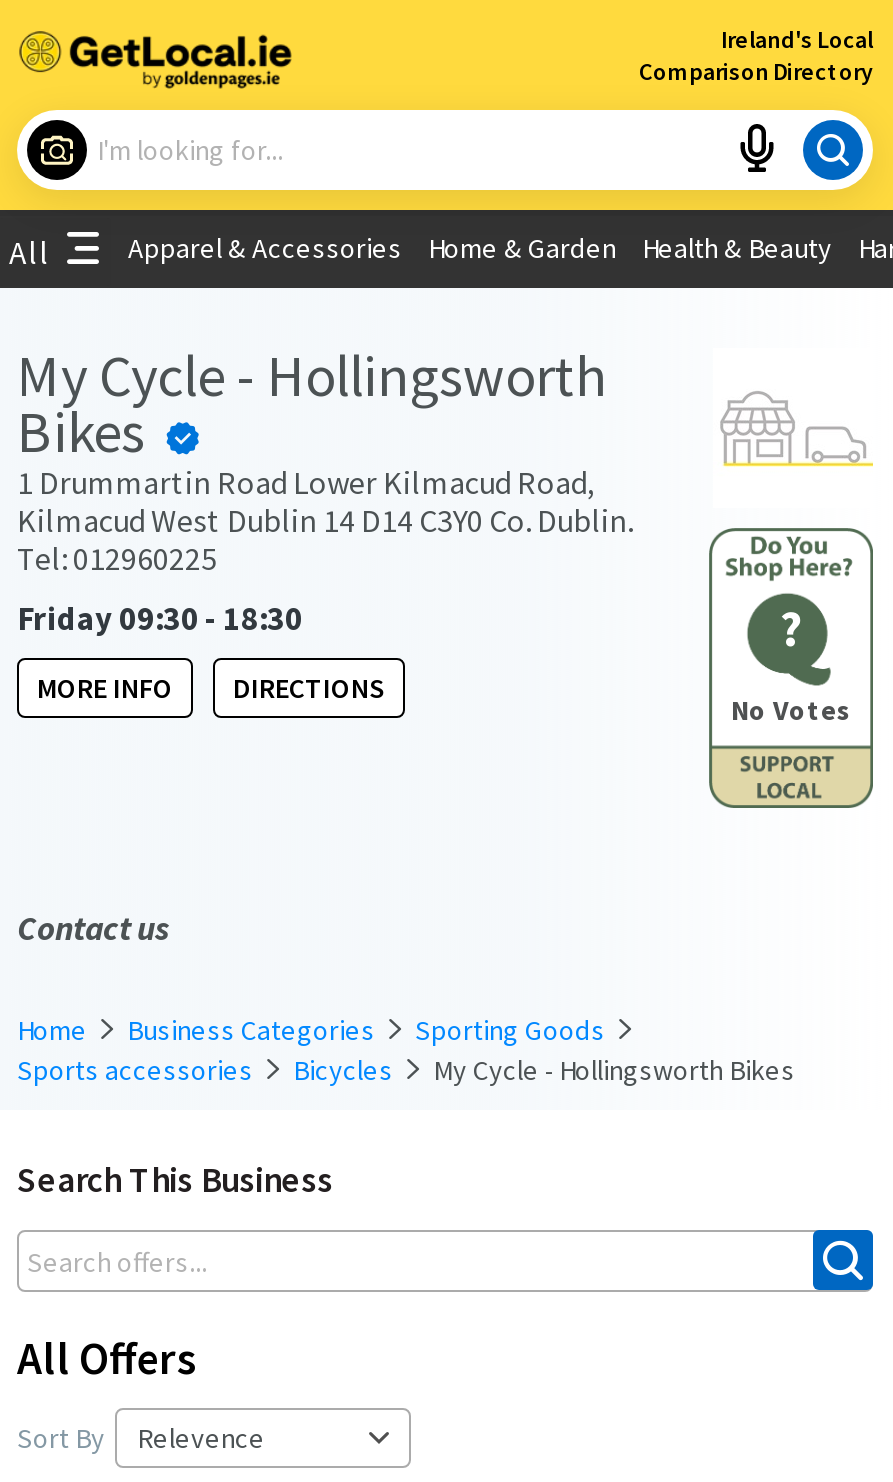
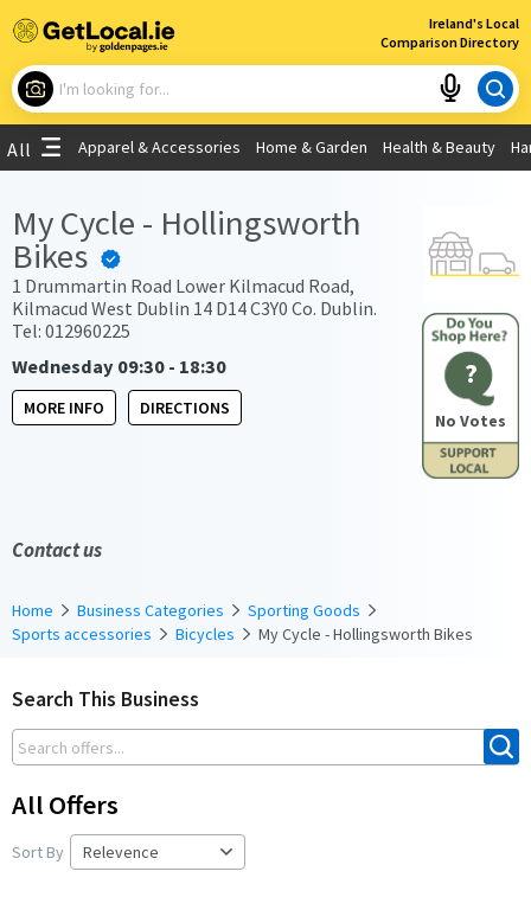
[17,597,303,637] Friday 09:30 - 18:30 -> [12,354,226,378] Wednesday 09:30 - 18:30

